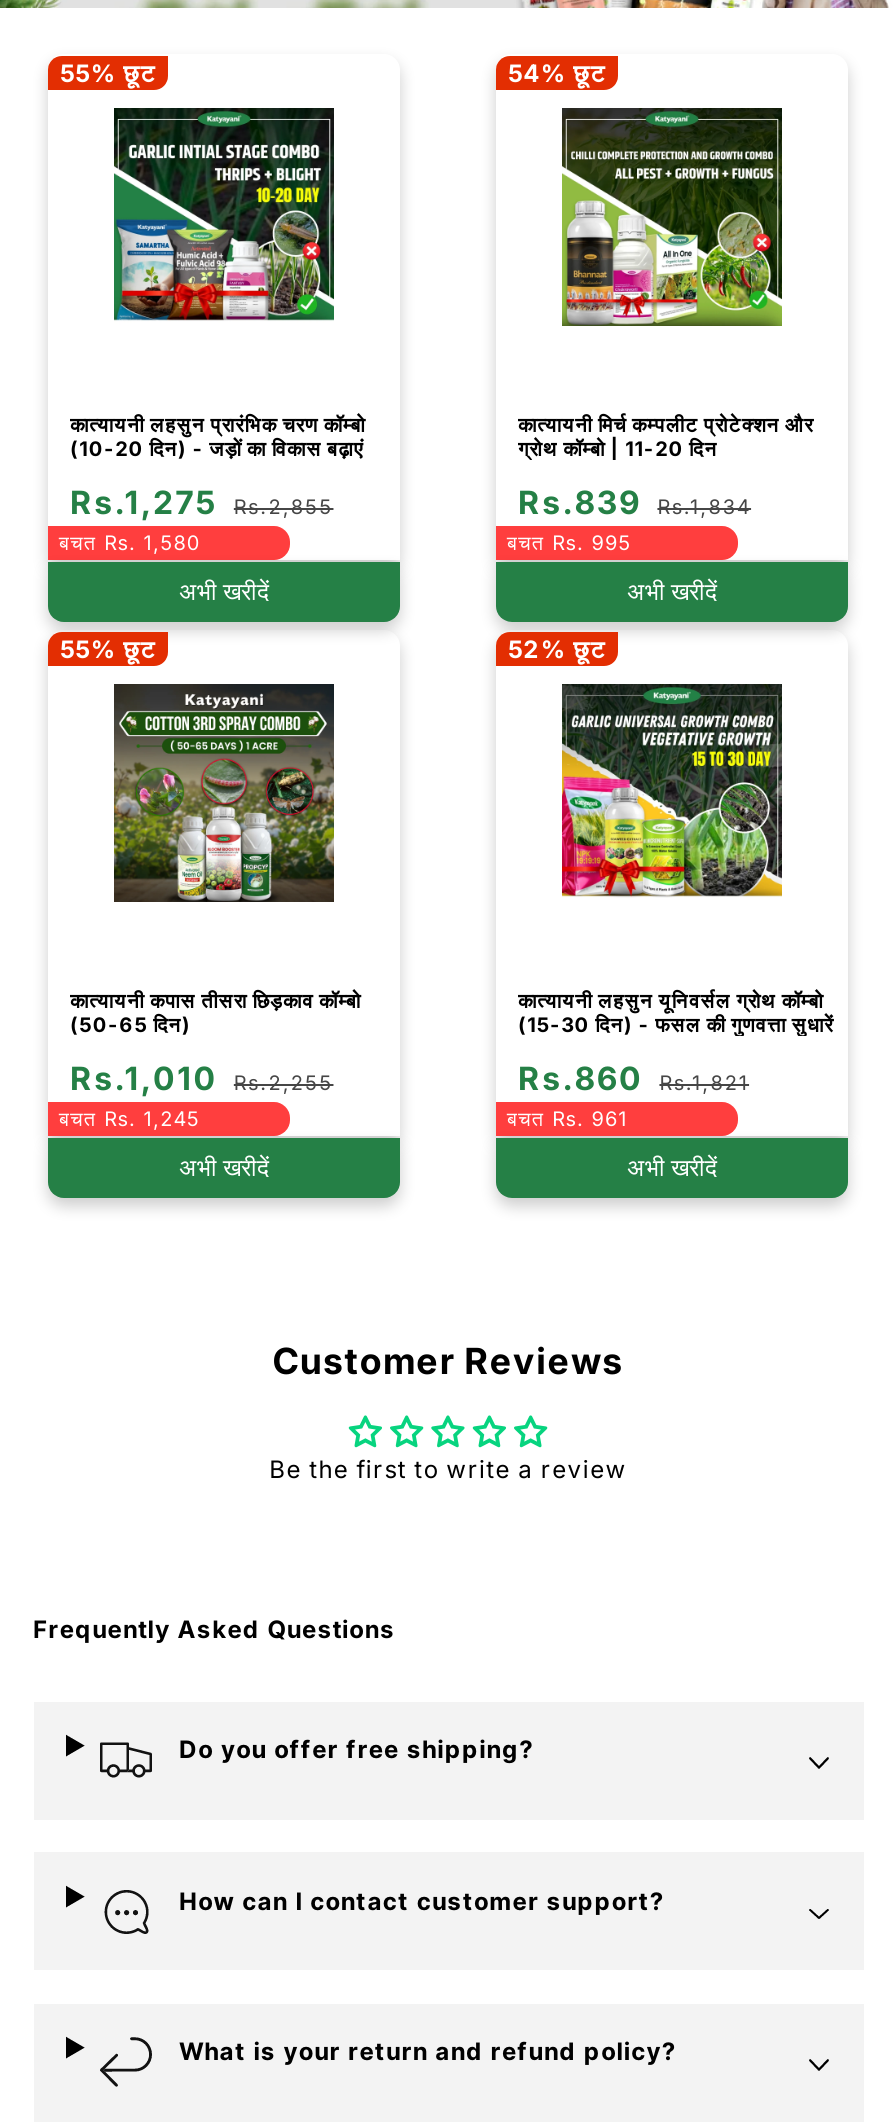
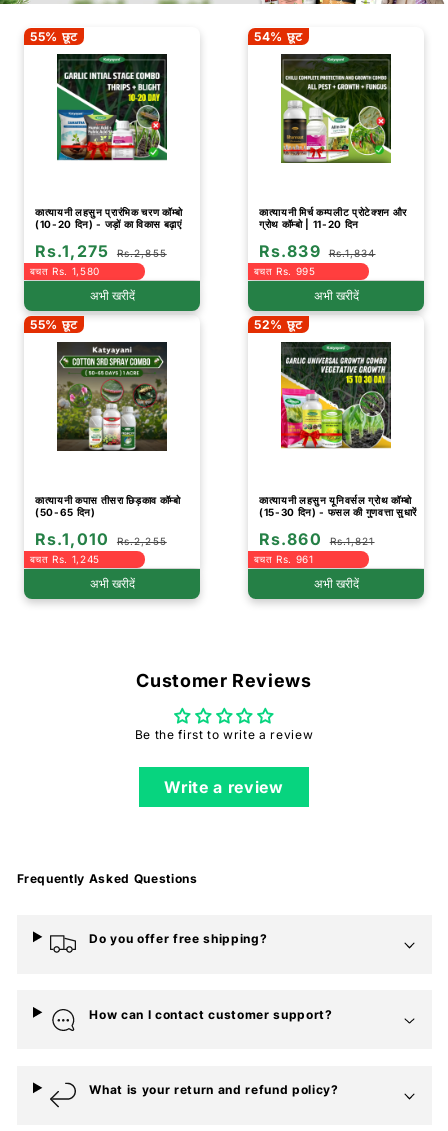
none -> [164,777,284,797] Write a review

